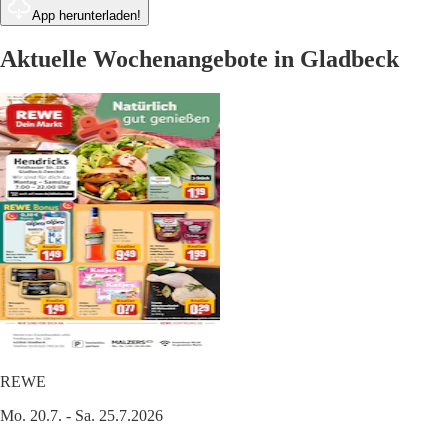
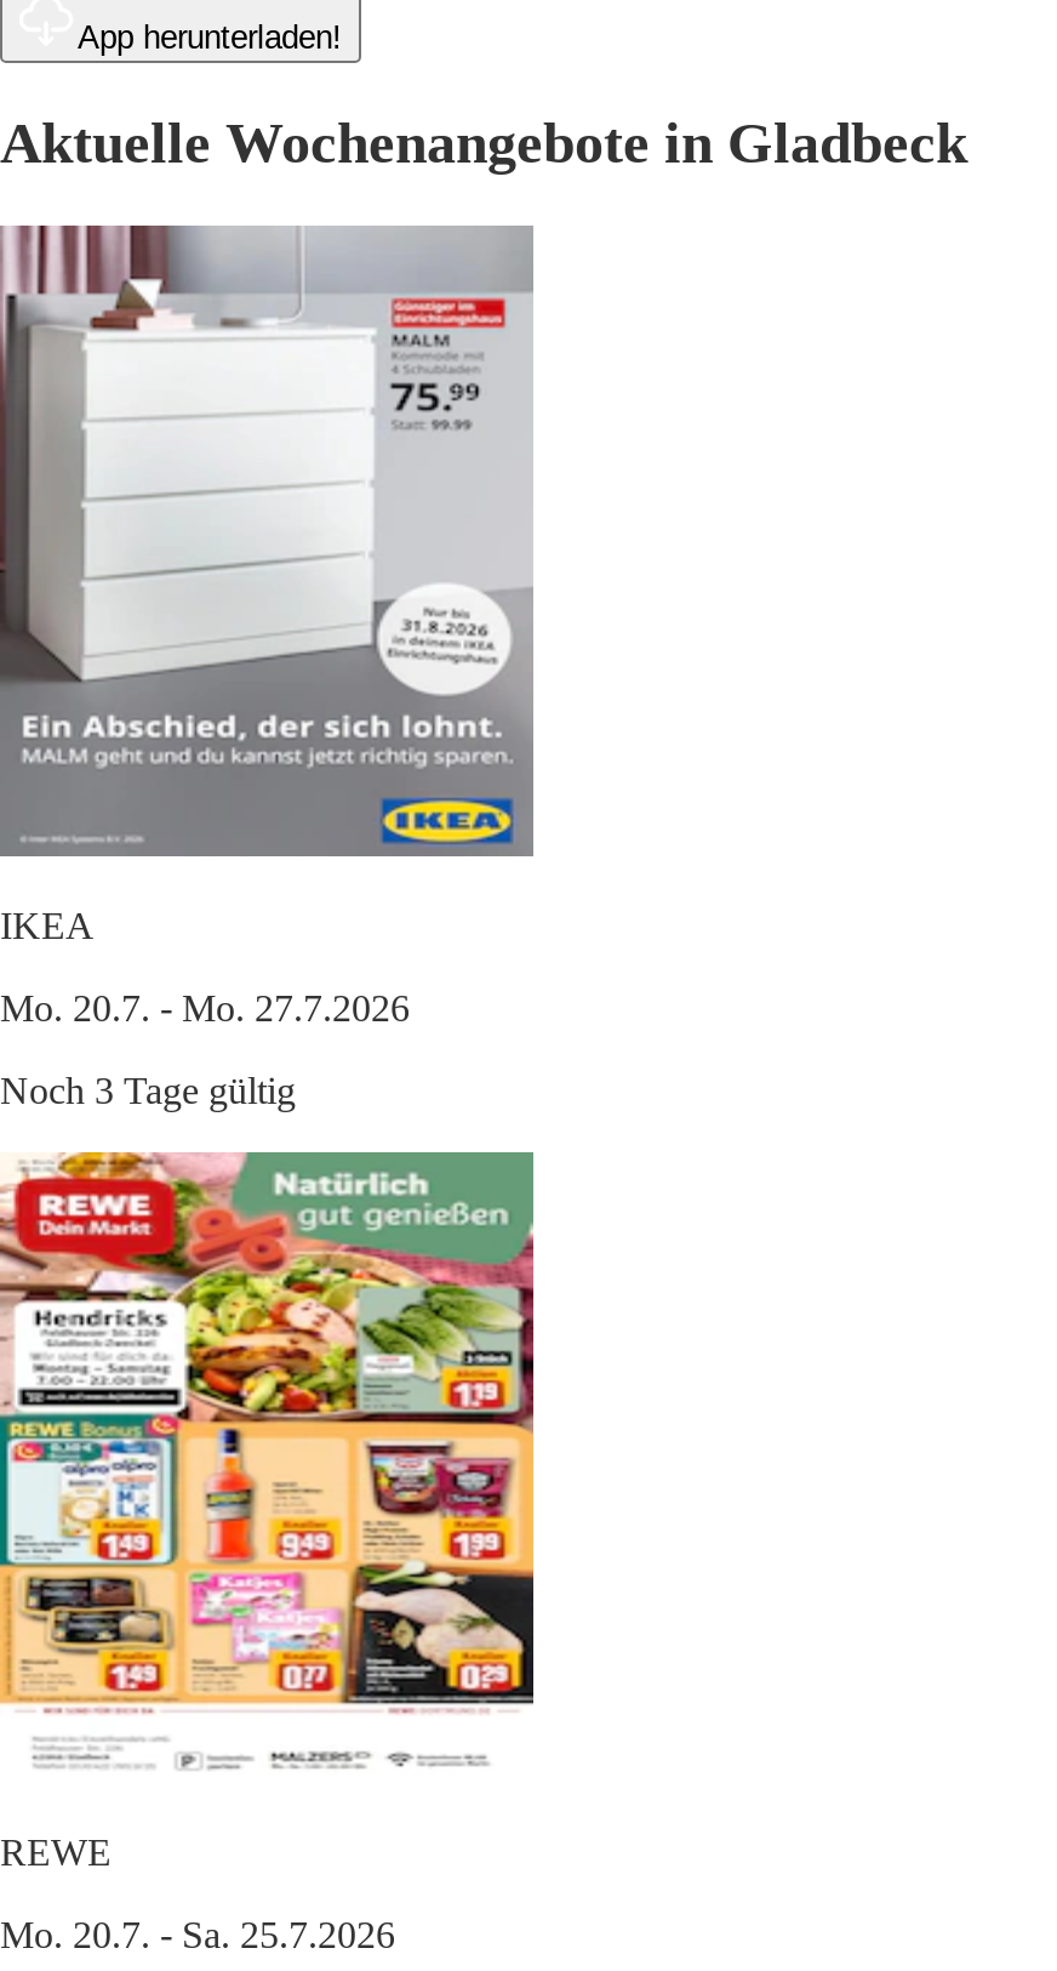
none -> [0,223,536,1112] [image] | IKEA | Mo. 20.7. - Mo. 27.7.2026 | Noch 3 Tage gültig

